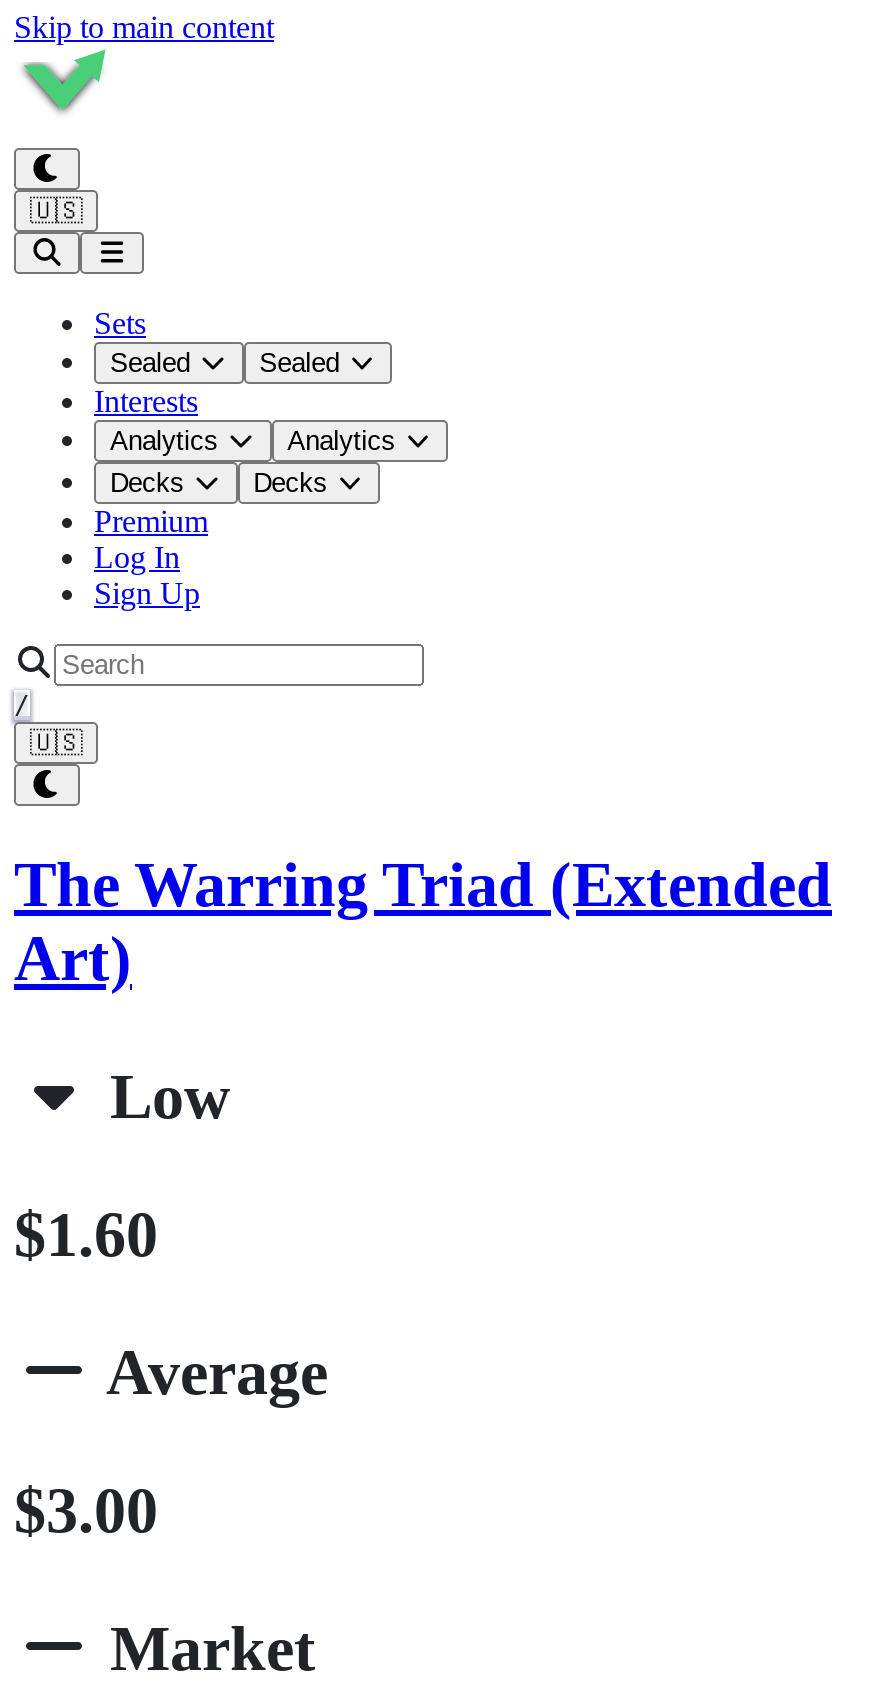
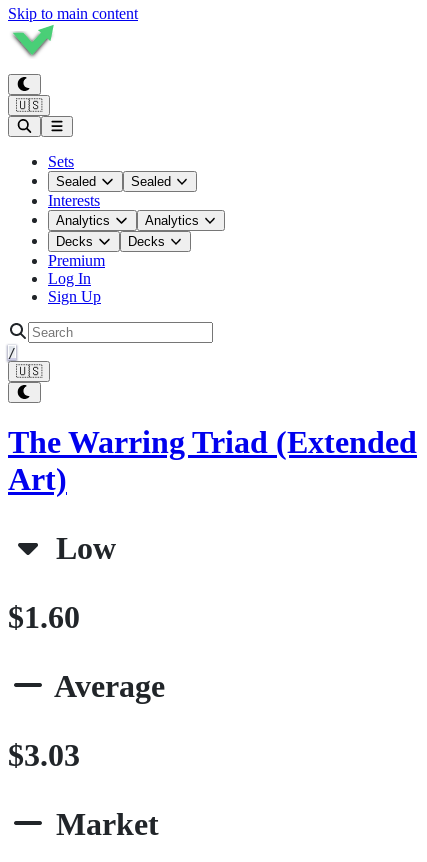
[14,1475,158,1547] $3.00 -> [8,737,80,773] $3.03

